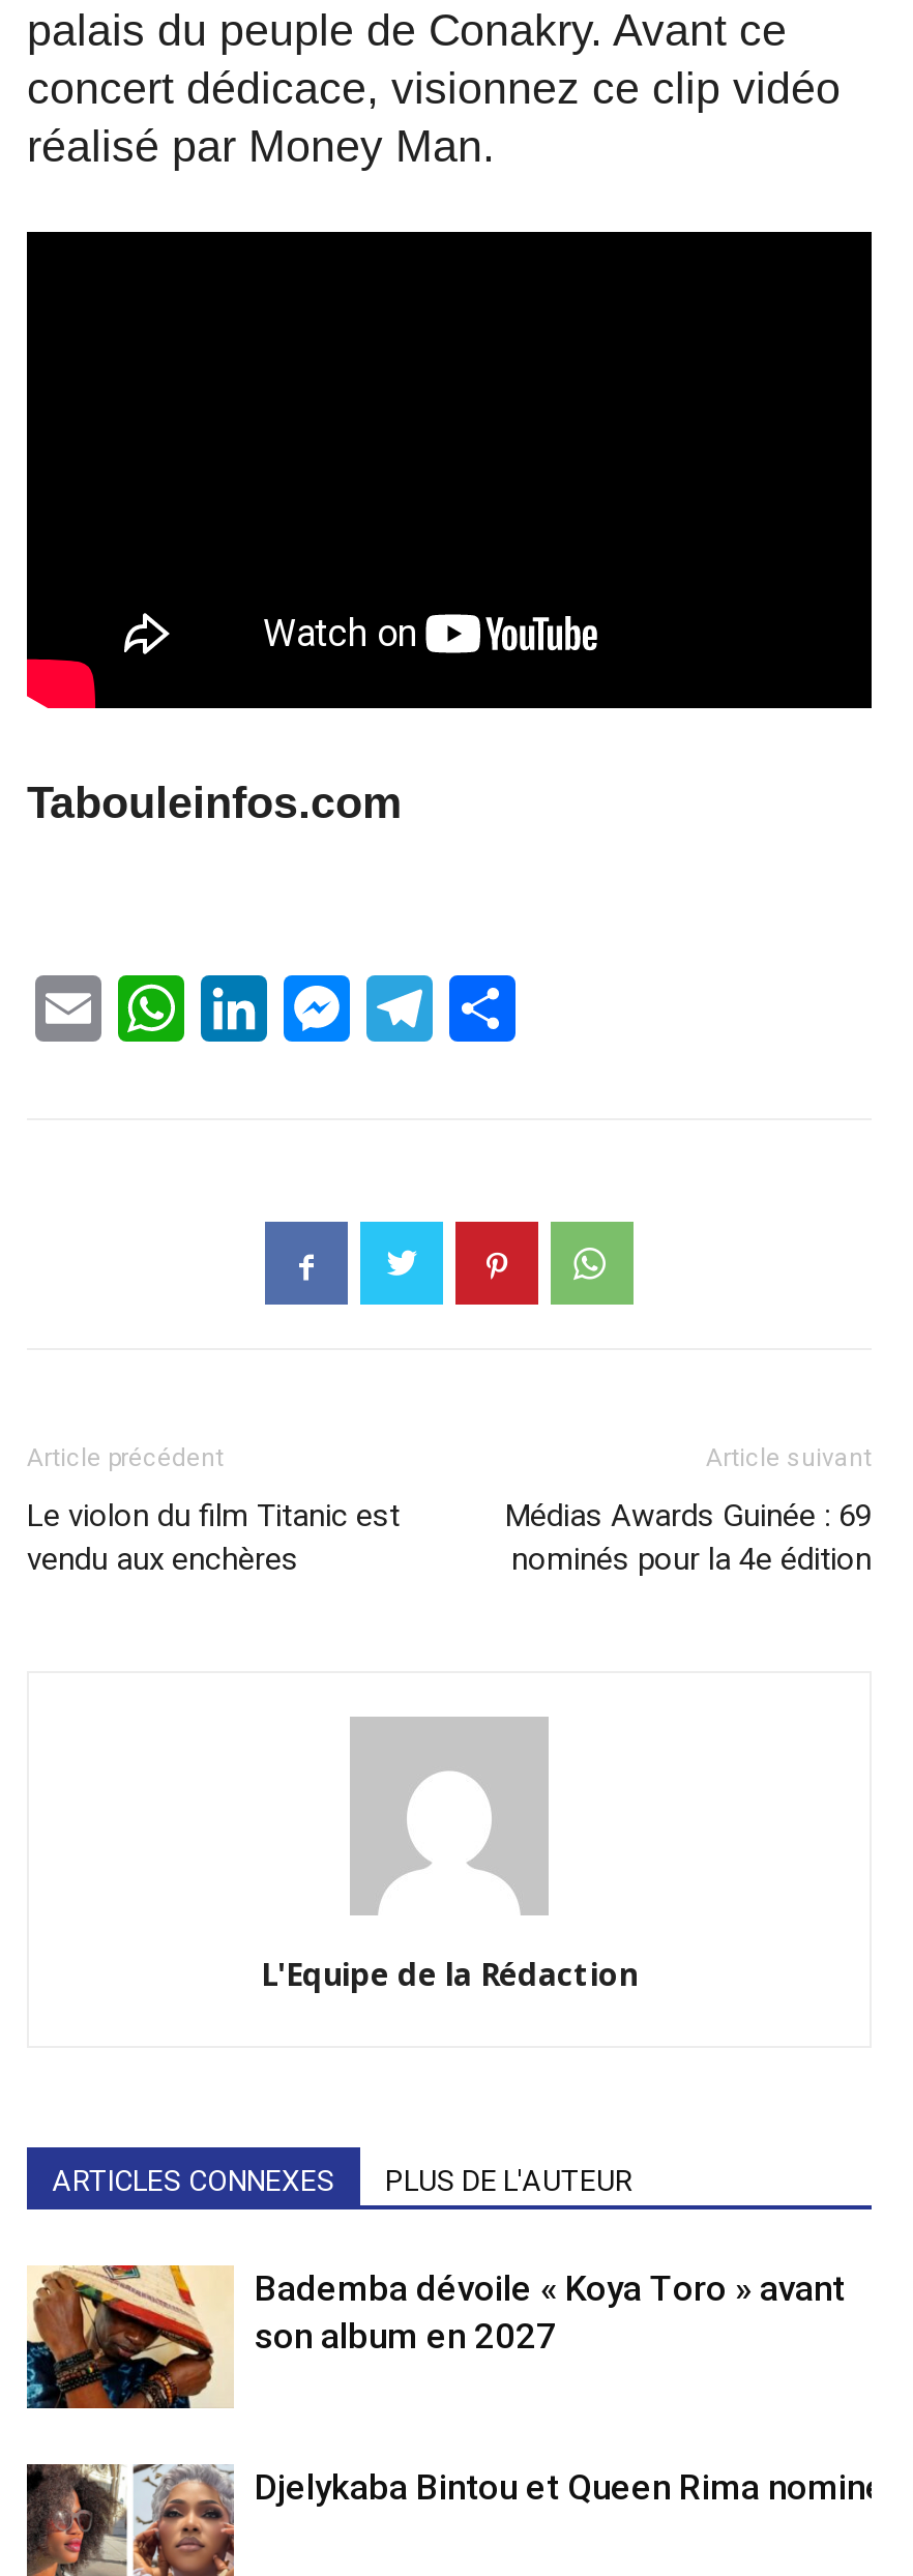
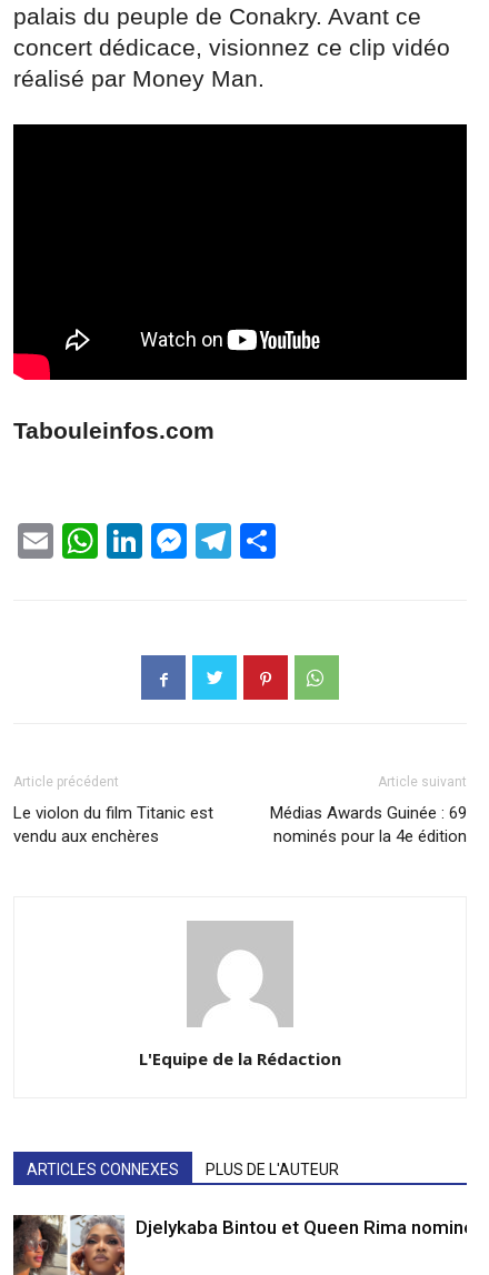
[25,2263,845,2410] [image] | Bademba dévoile « Koya Toro » avant | son album en 2027 -> none

